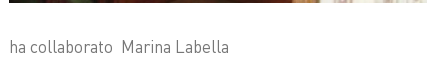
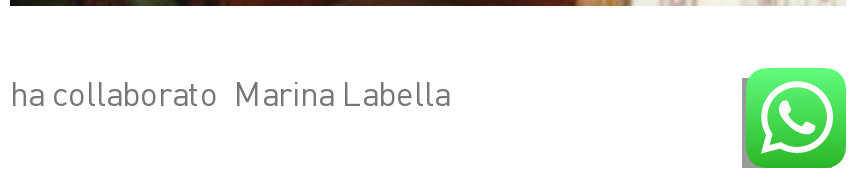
none -> [740,66,848,170] [image]

